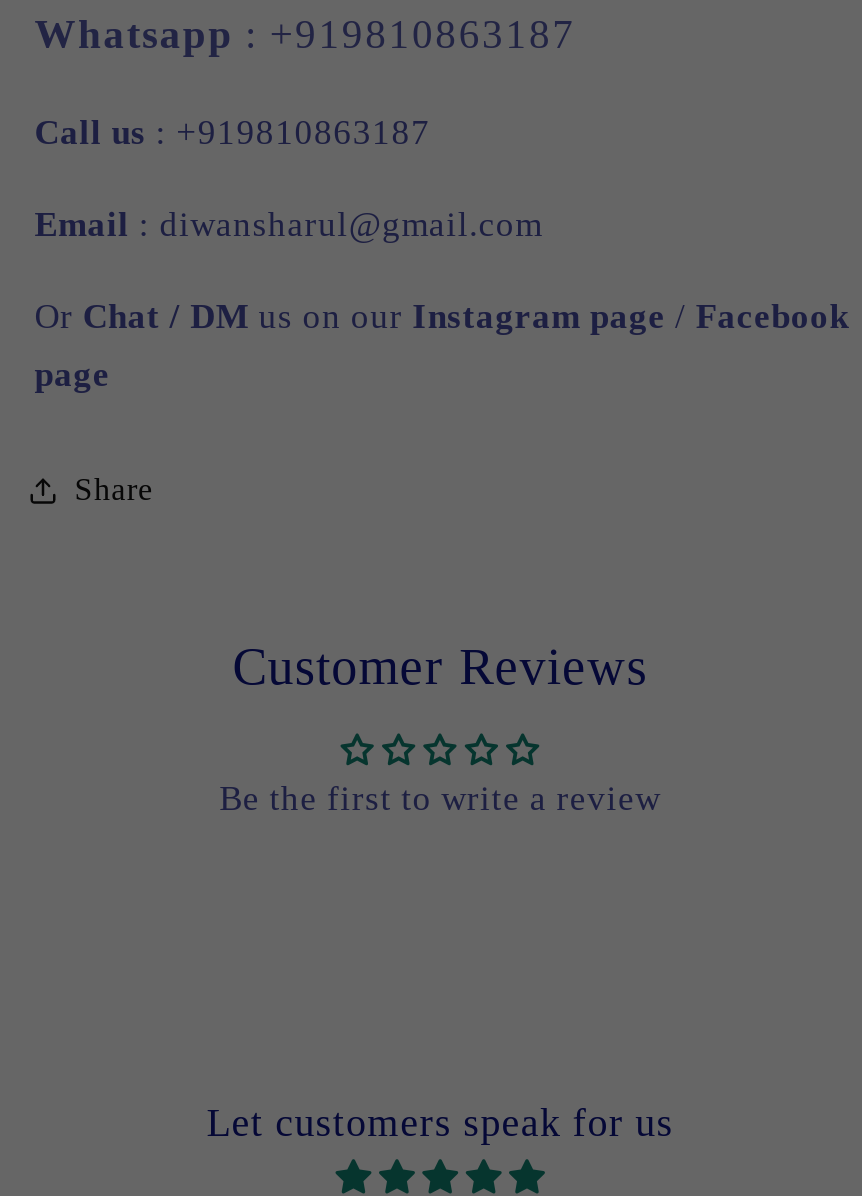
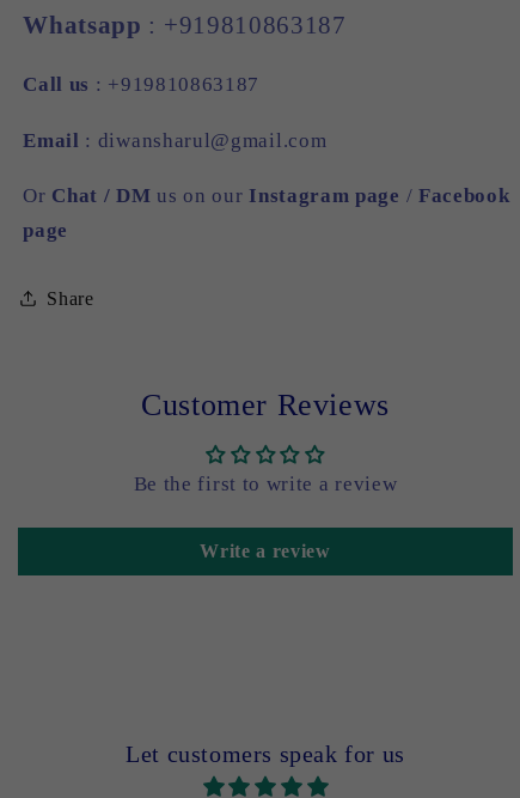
none -> [200,541,331,561] Write a review

